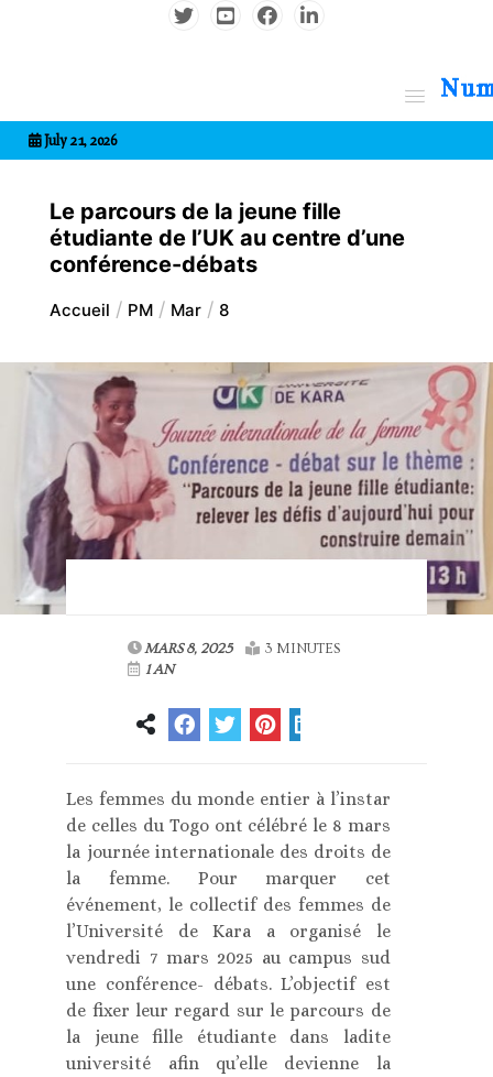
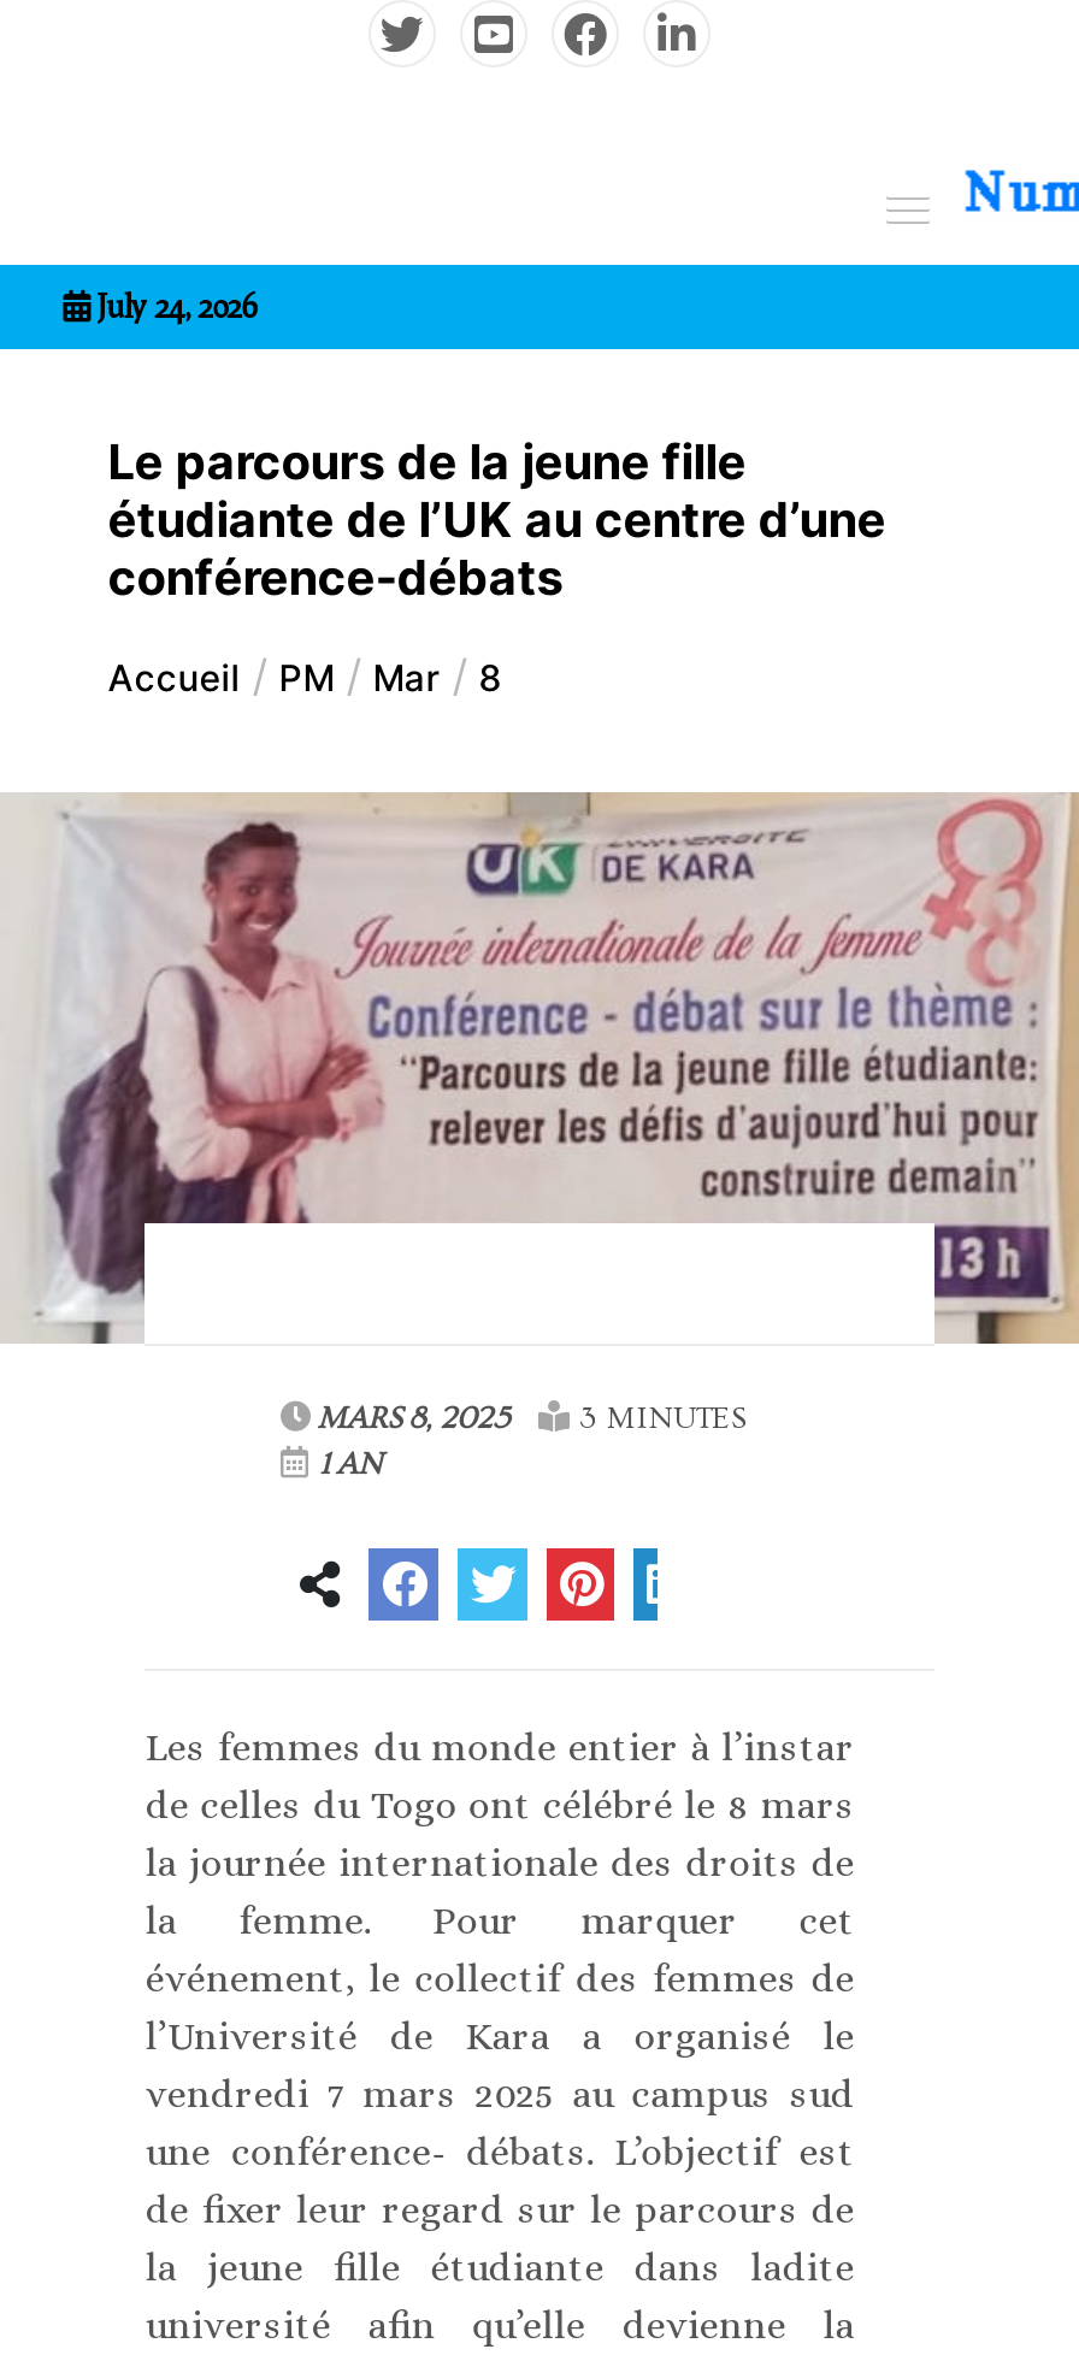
[41,131,117,149] July 21, 2026 -> [90,288,256,326] July 24, 2026

